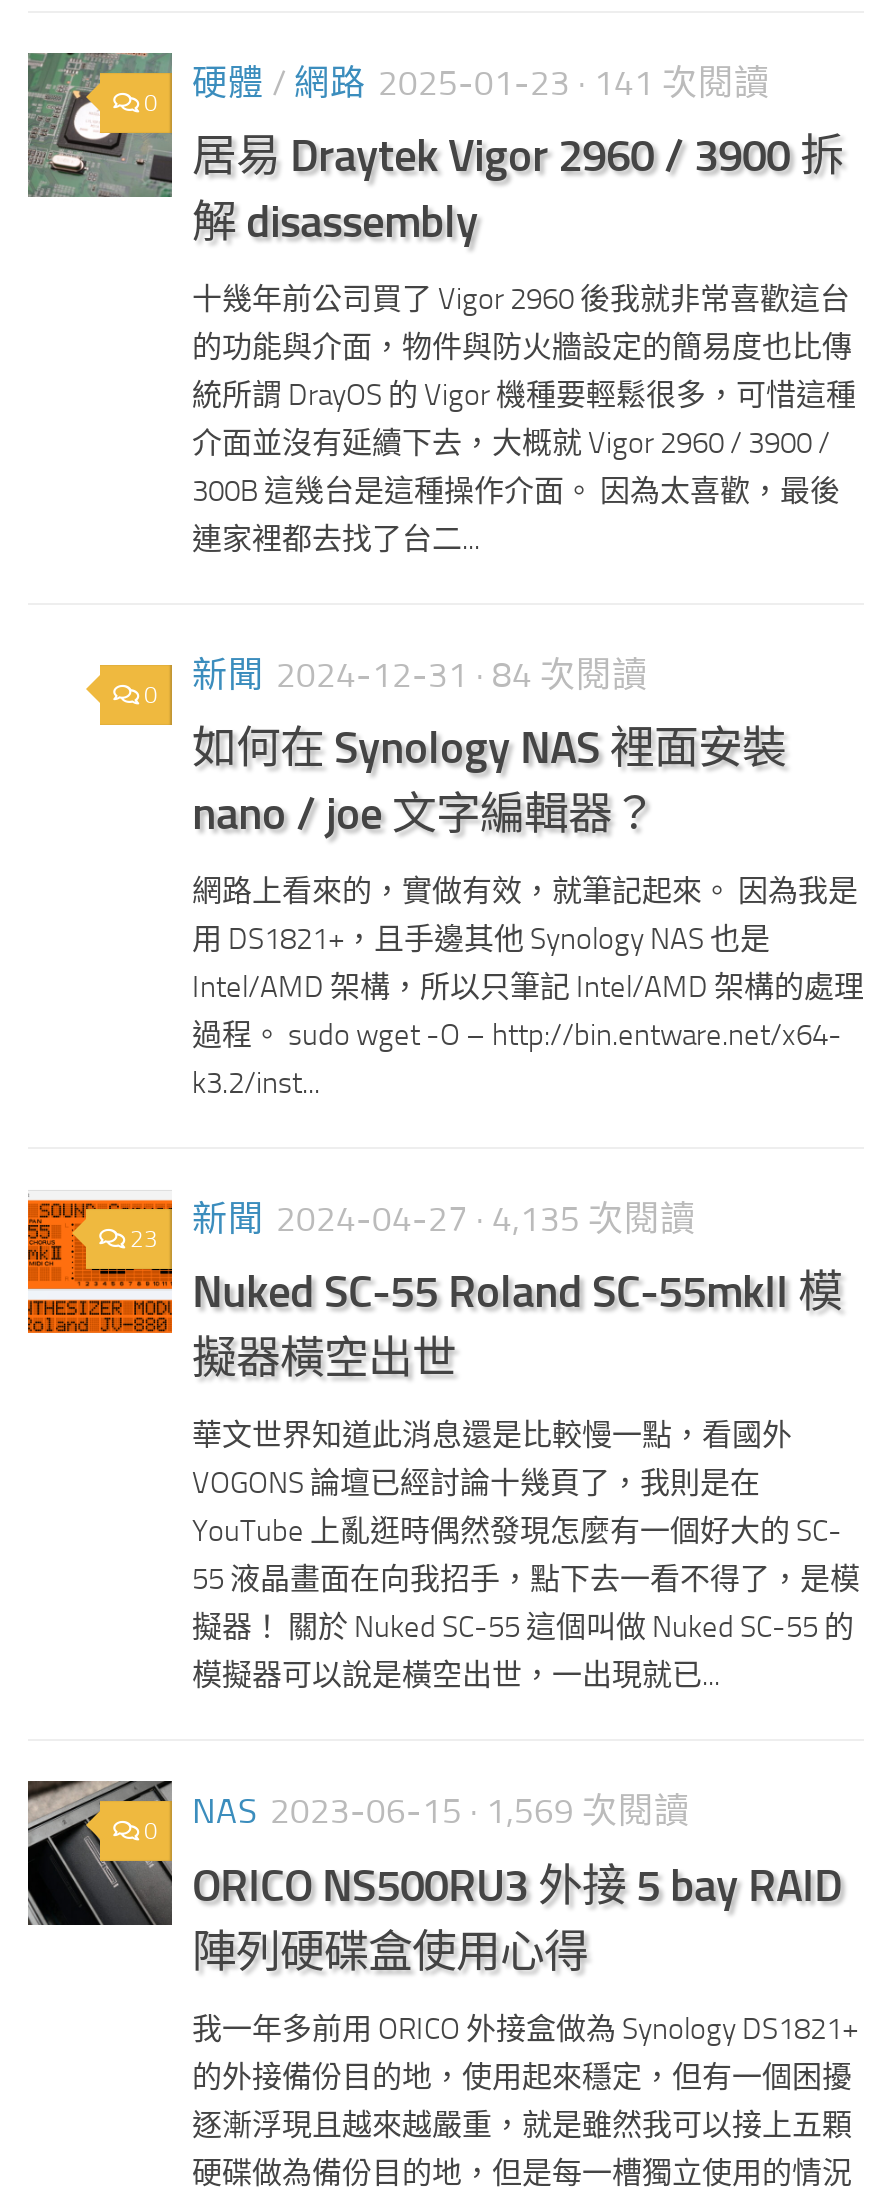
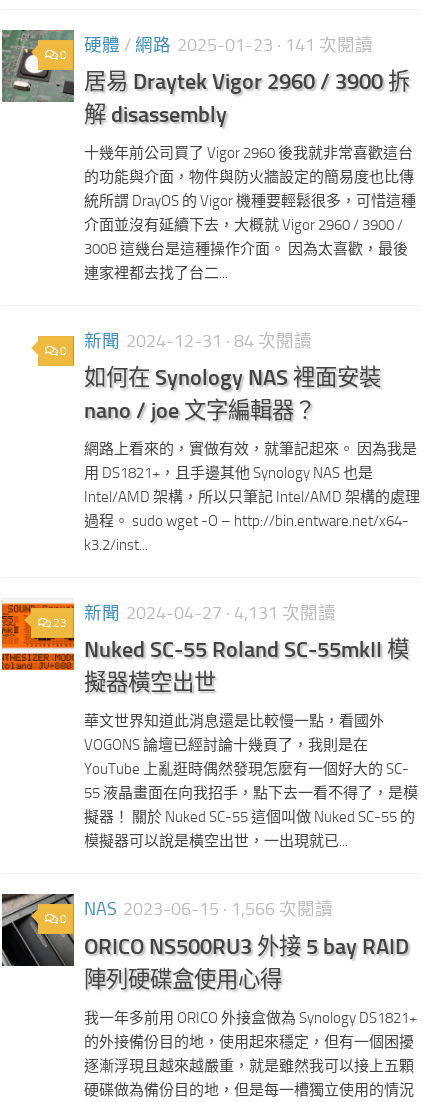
[130,1199,696,1253] 23 新聞 2024-04-27 · 4,135 次閱讀 -> [53,603,336,630] 23 新聞 2024-04-27 · 4,131 次閱讀
[144,1791,690,1845] 0 NAS 2023-06-15 · 1,569 次閱讀 -> [60,899,333,926] 0 NAS 2023-06-15 · 1,566 次閱讀

